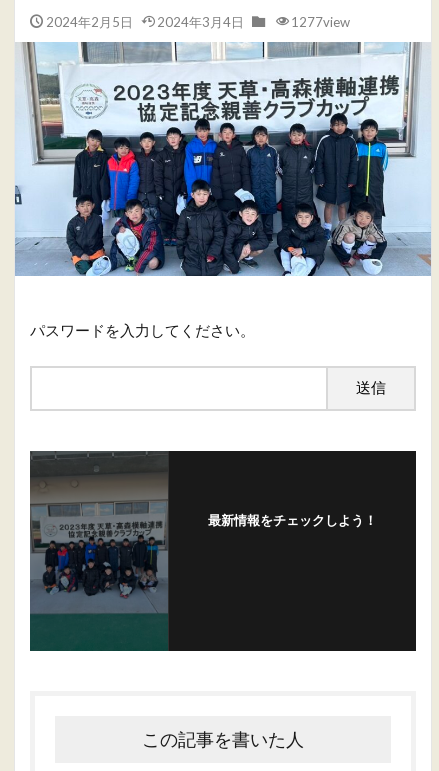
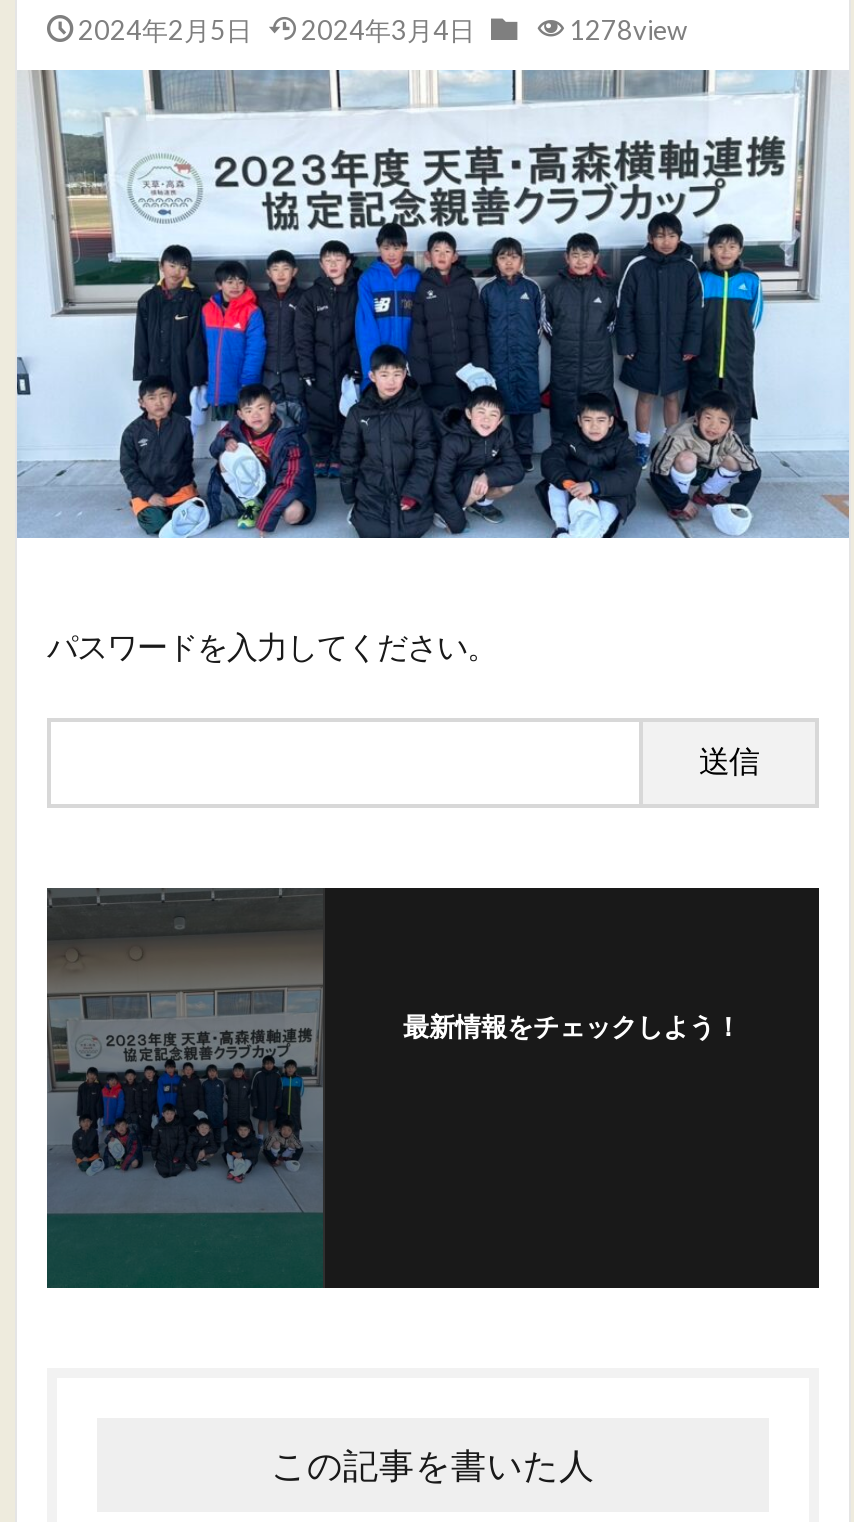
[291,13,350,29] 1277view -> [569,13,687,45] 1278view

